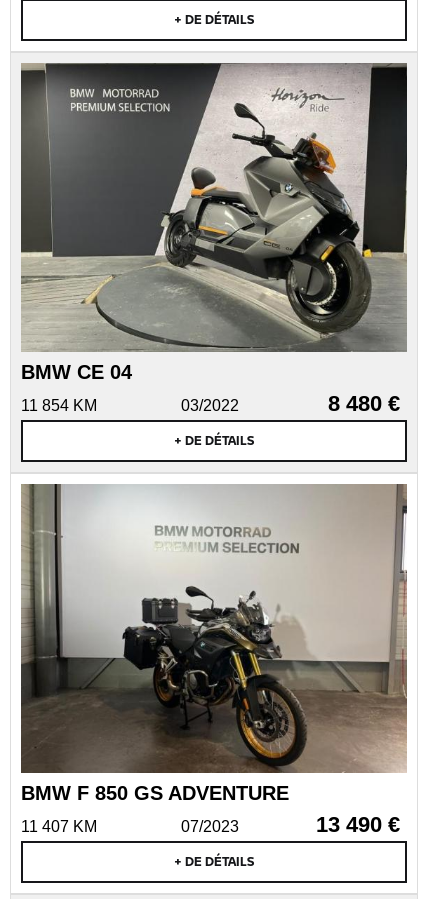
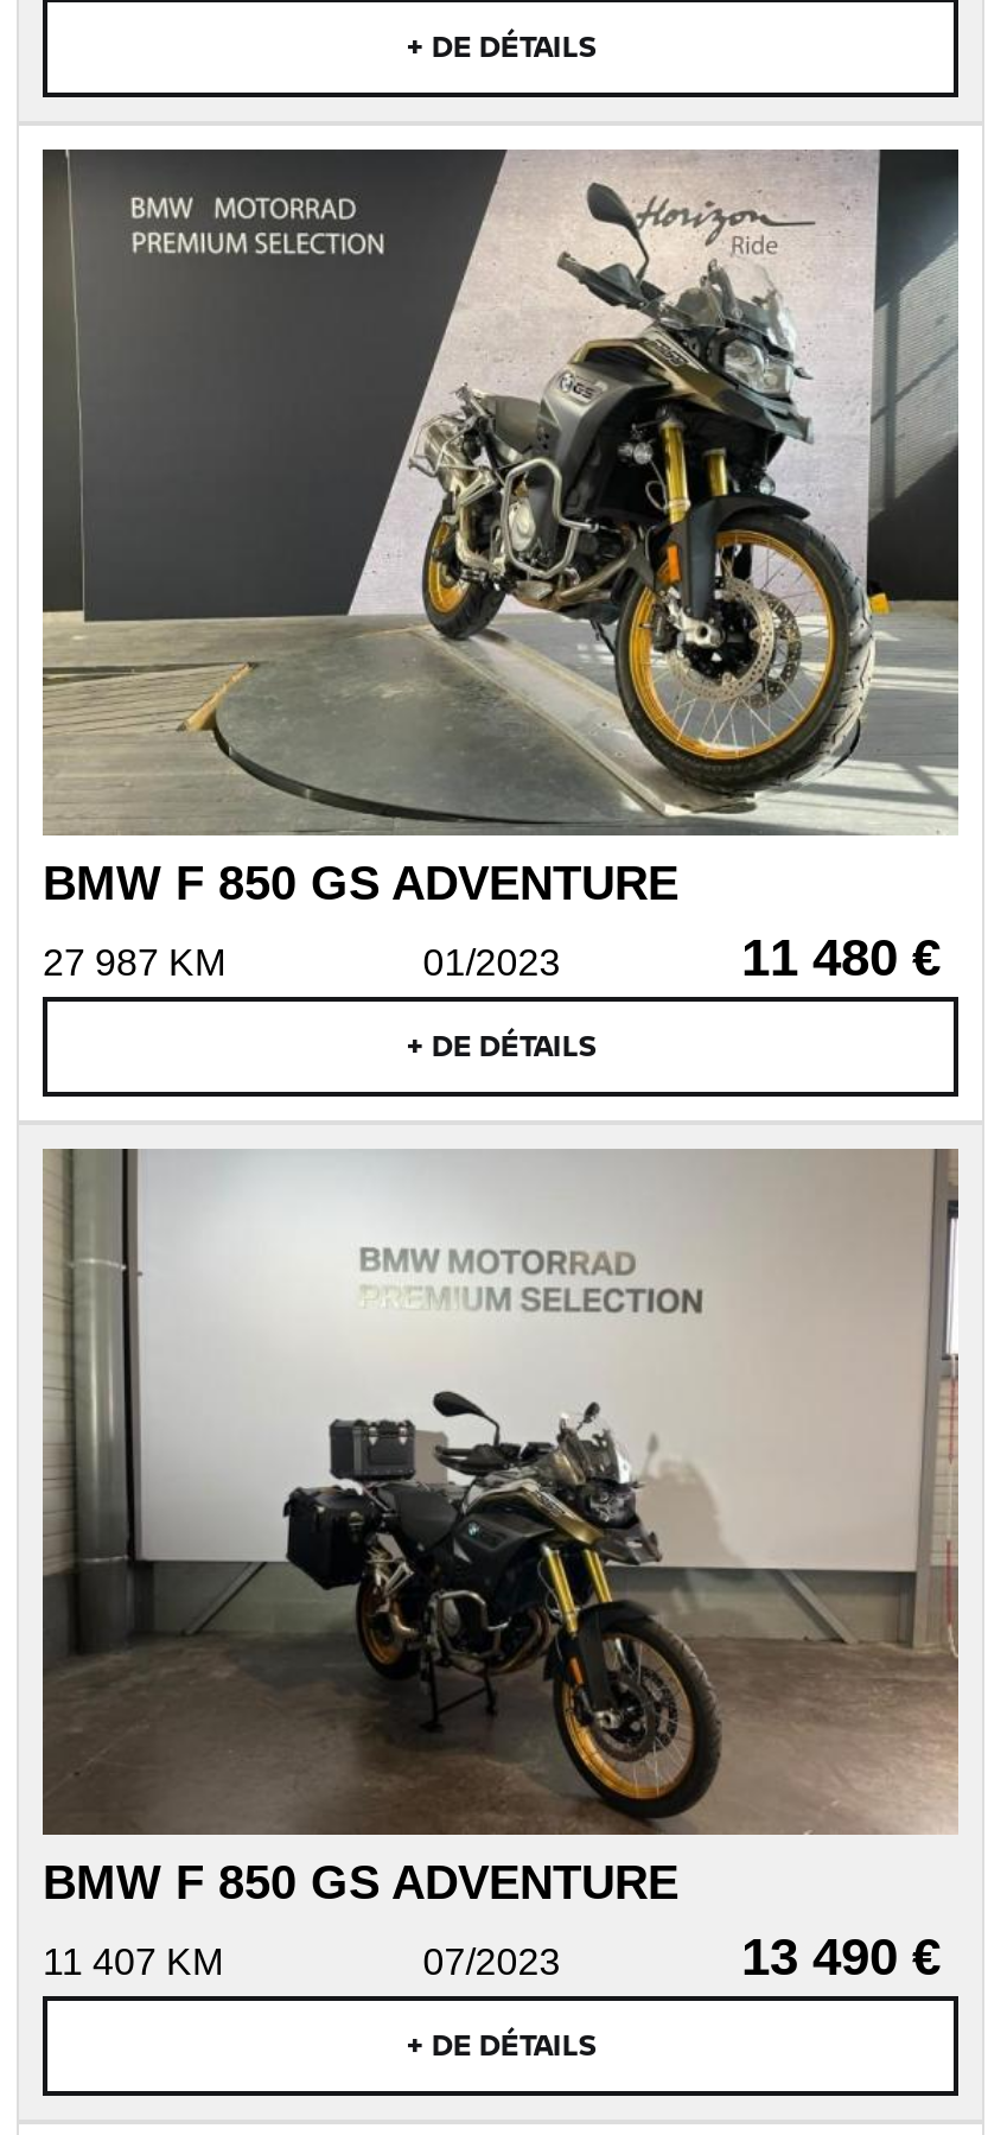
[21,62,408,383] [image] | BMW CE 04 -> [43,148,961,909] [image] | BMW F 850 GS ADVENTURE
[21,391,399,416] 11 854 KM | 03/2022 | 8 480 € -> [43,928,941,987] 27 987 KM | 01/2023 | 11 480 €

